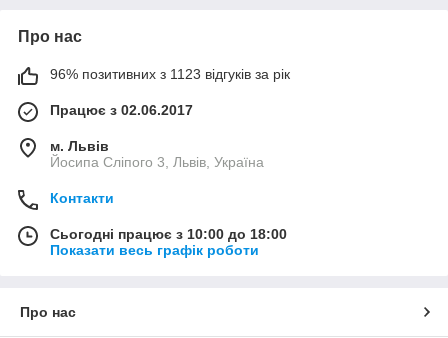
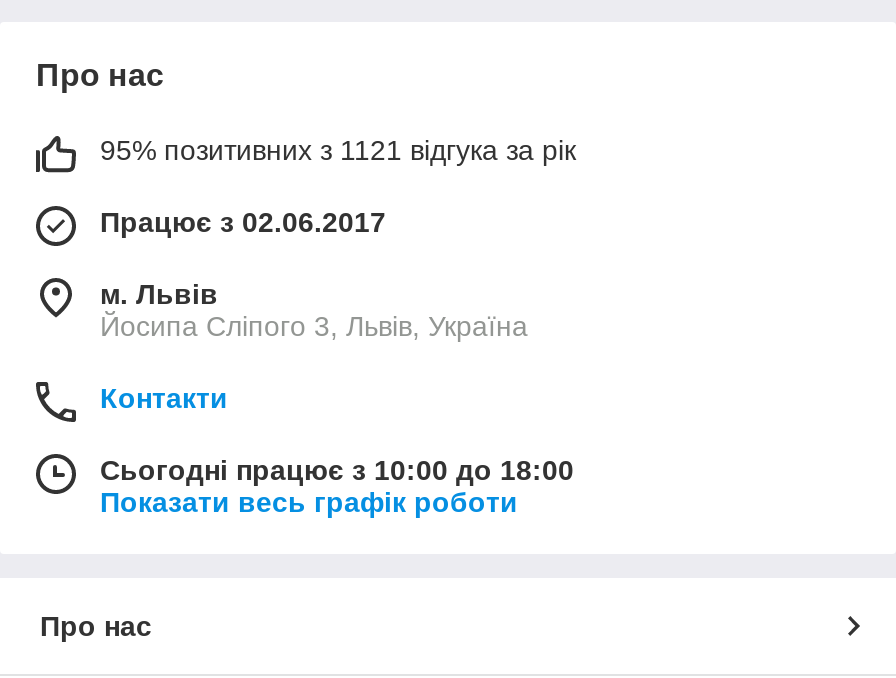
[50,66,290,82] 96% позитивних з 1123 відгуків за рік -> [100,134,576,166] 95% позитивних з 1121 відгука за рік

